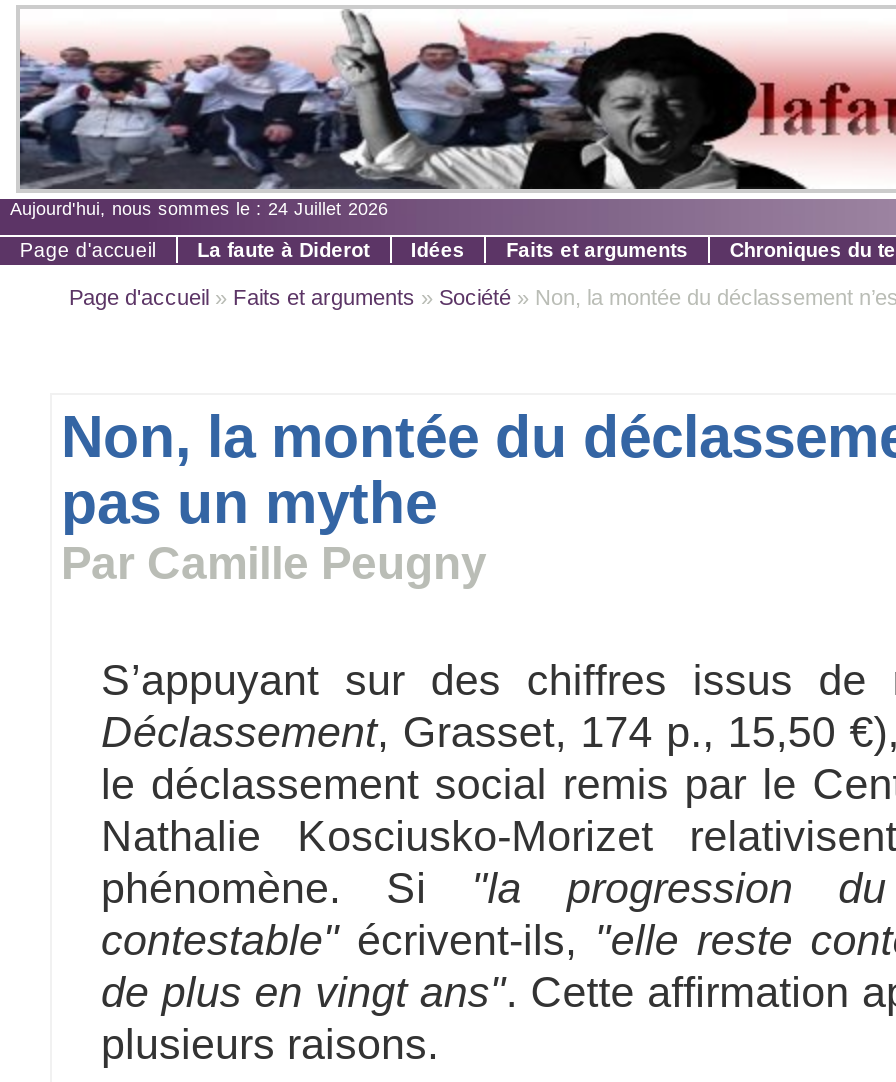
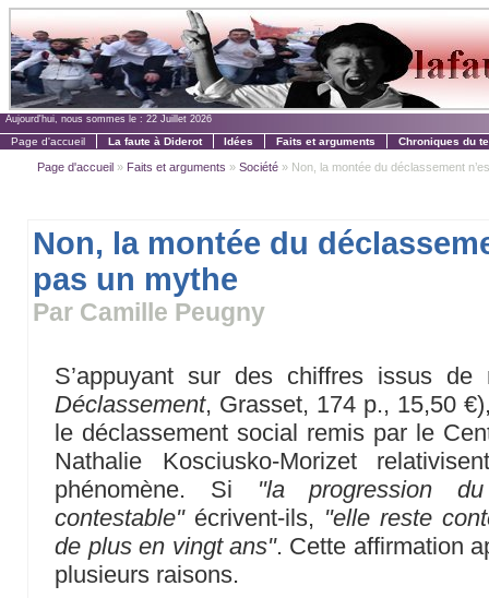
[10,199,388,219] Aujourd'hui, nous sommes le :24 Juillet 2026 -> [5,113,212,124] Aujourd'hui, nous sommes le :22 Juillet 2026

